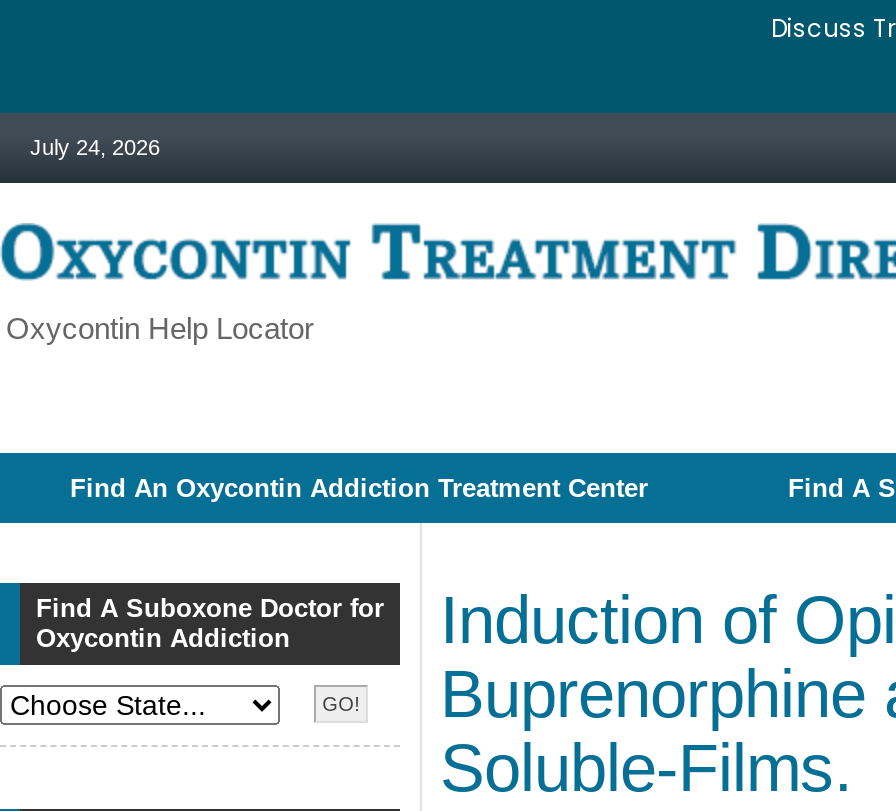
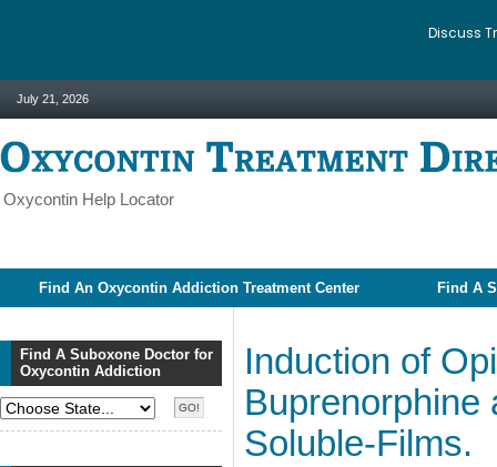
[30,135,160,159] July 24, 2026 -> [17,92,89,105] July 21, 2026

